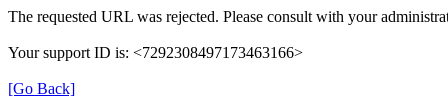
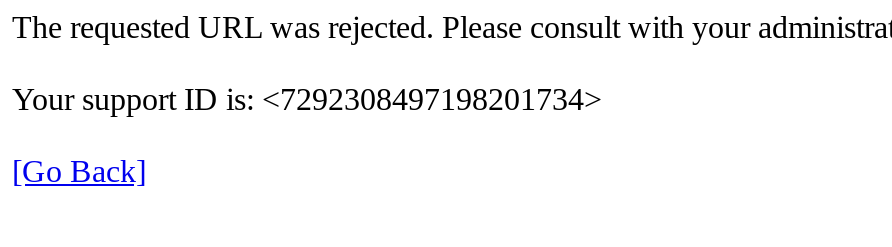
[8,44,303,61] Your support ID is: <7292308497173463166> -> [12,82,602,116] Your support ID is: <7292308497198201734>

